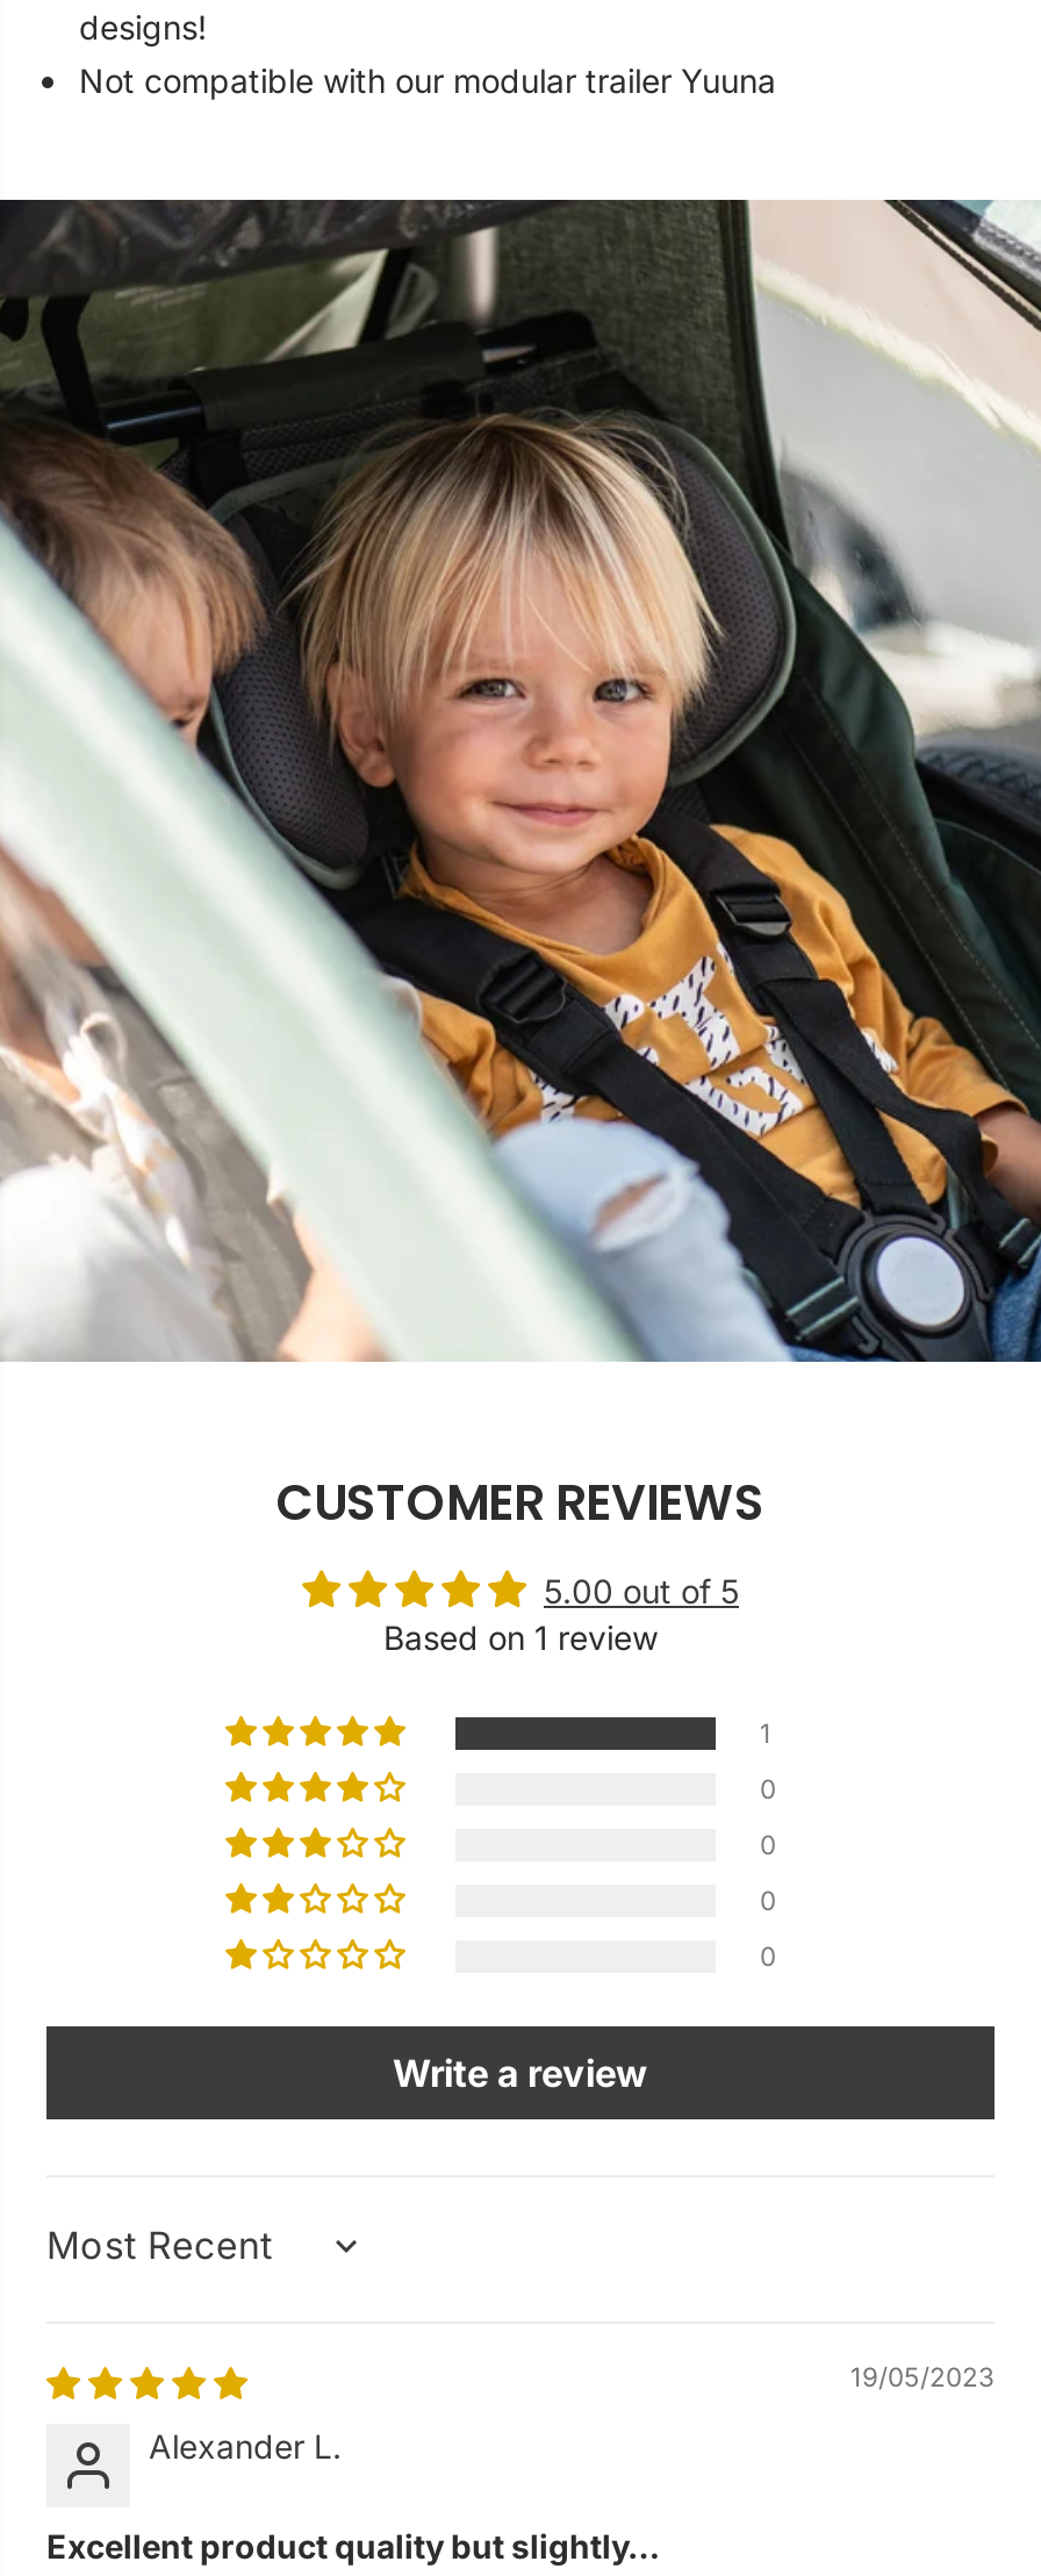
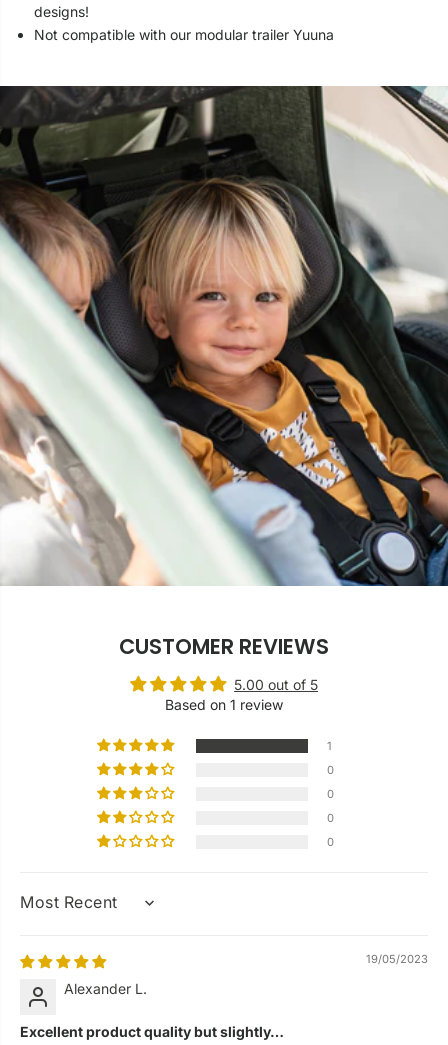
[393,2050,648,2096] Write a review -> none

